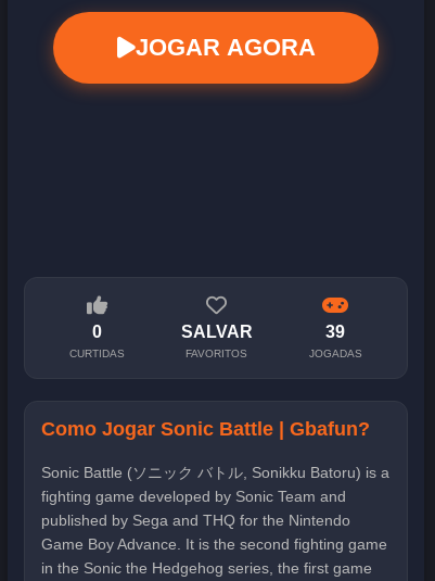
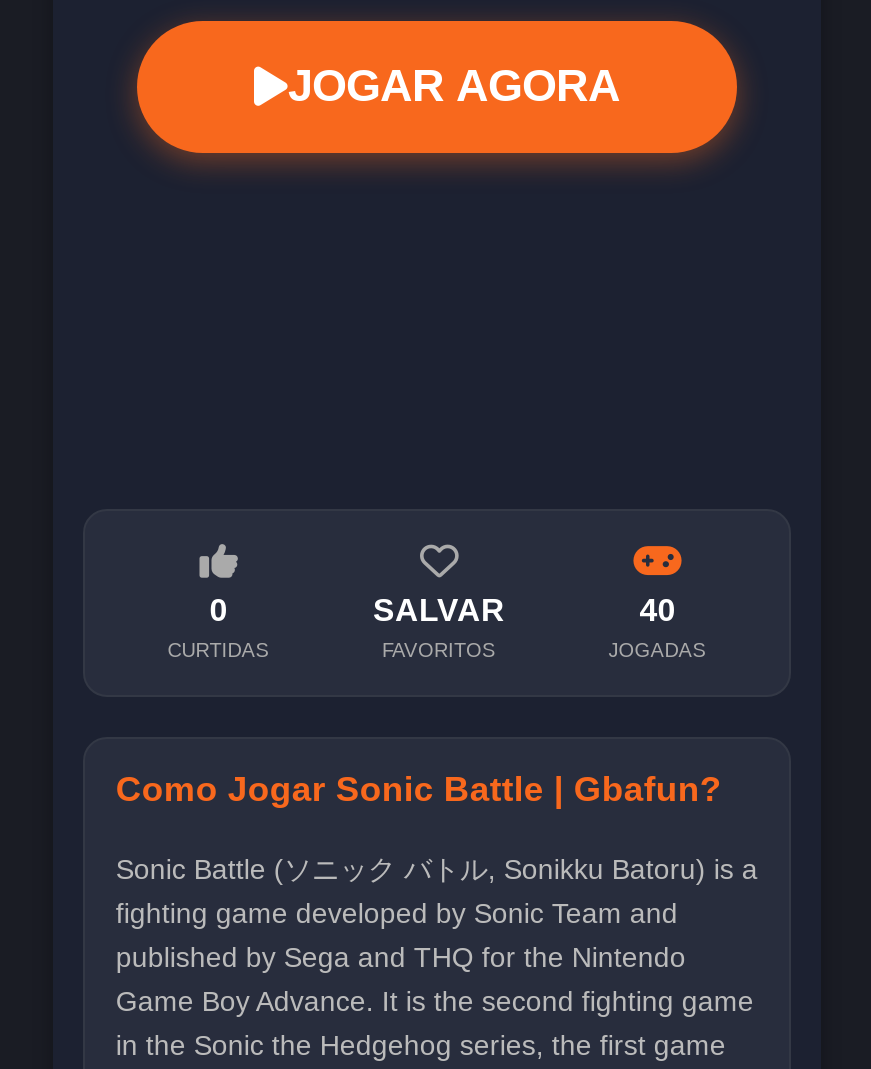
[326,323,345,341] 39 -> [639,593,675,627] 40

